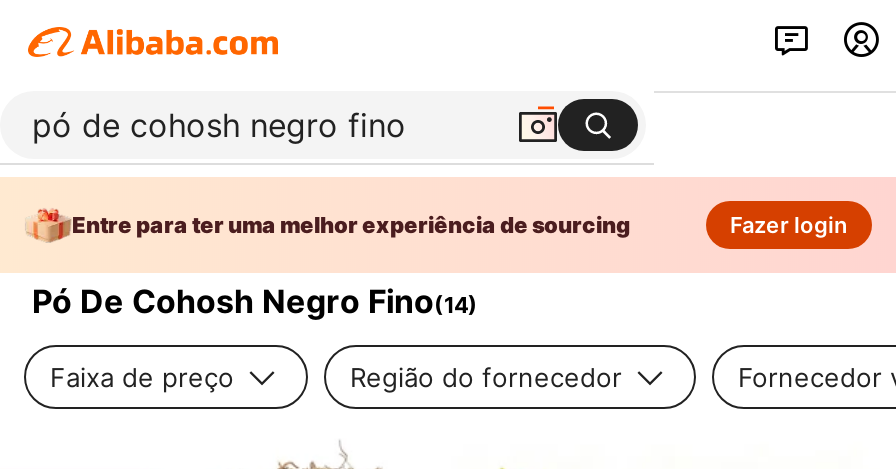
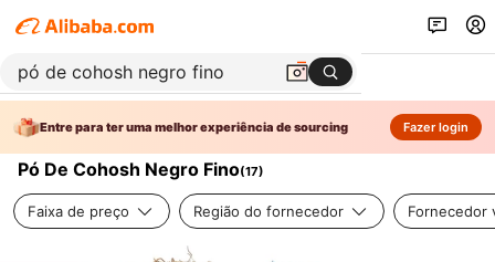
[32,281,478,321] Pó De Cohosh Negro Fino(14) -> [18,158,264,180] Pó De Cohosh Negro Fino(17)

